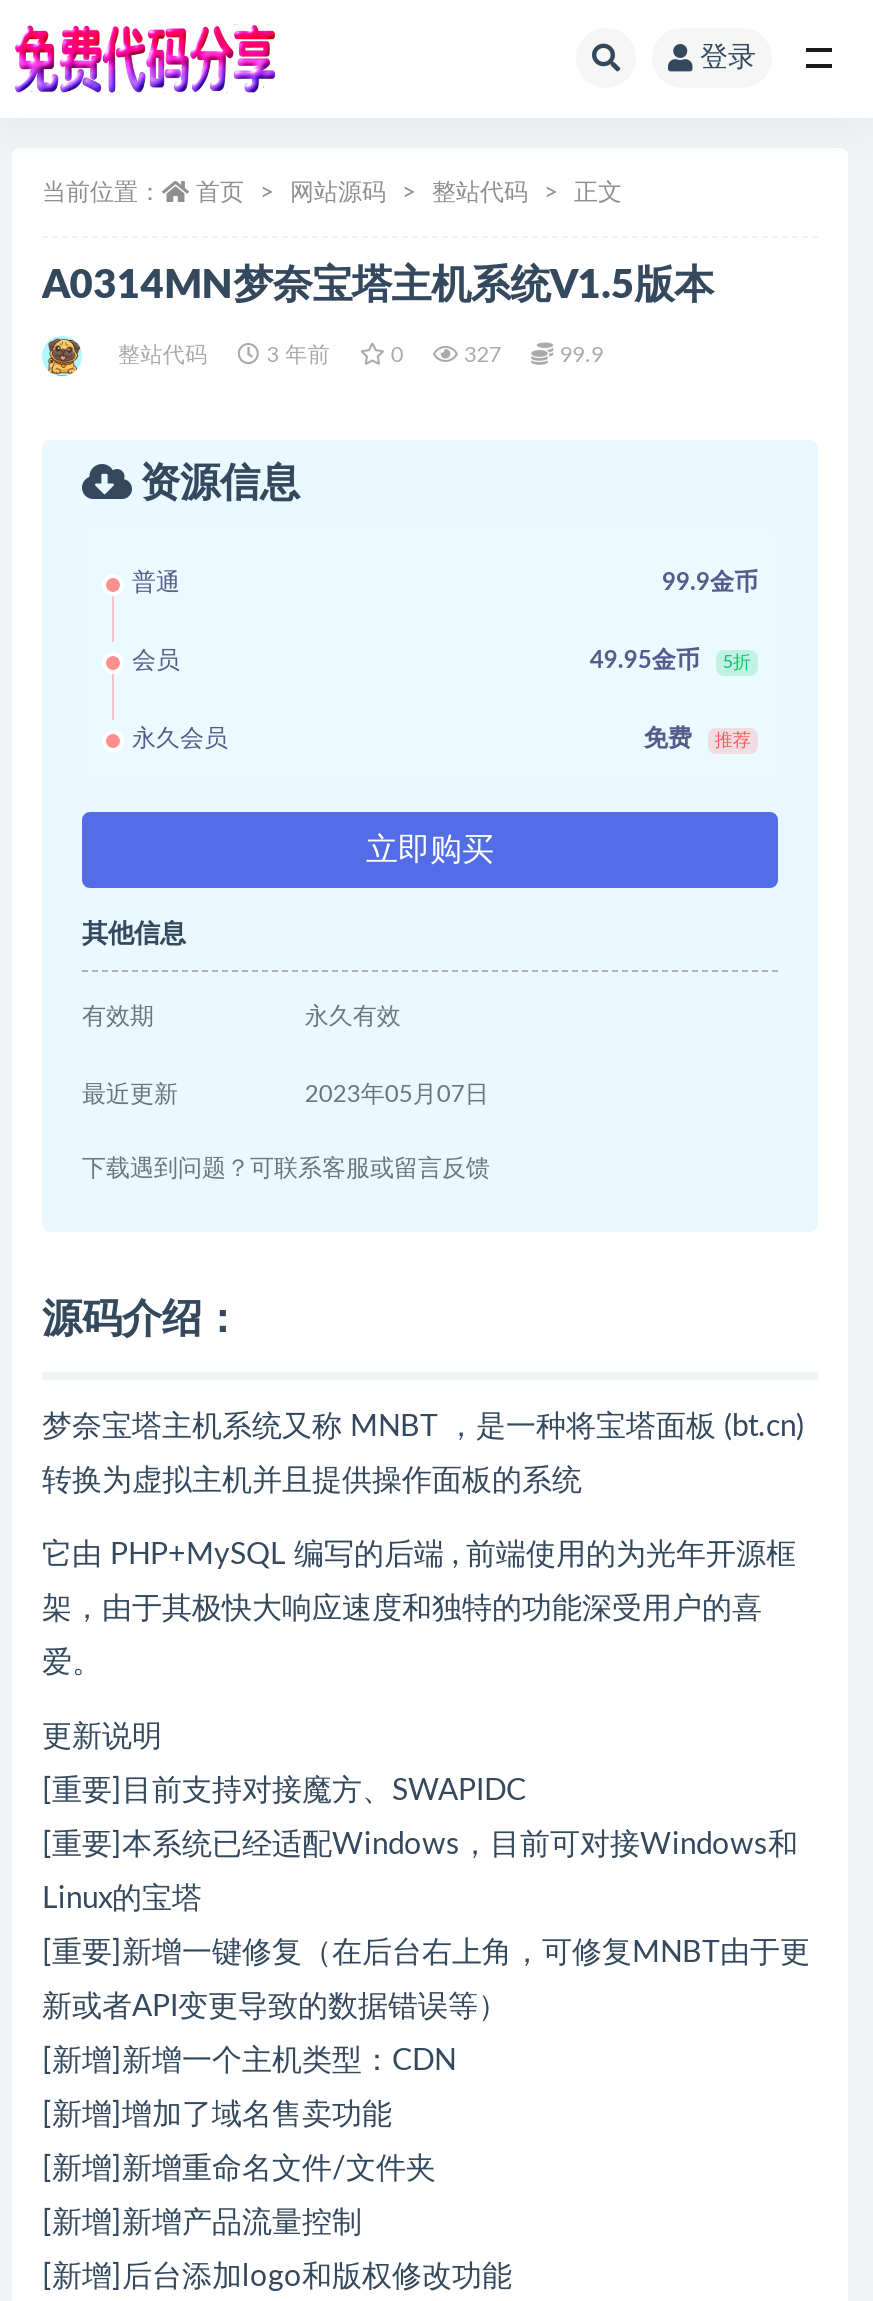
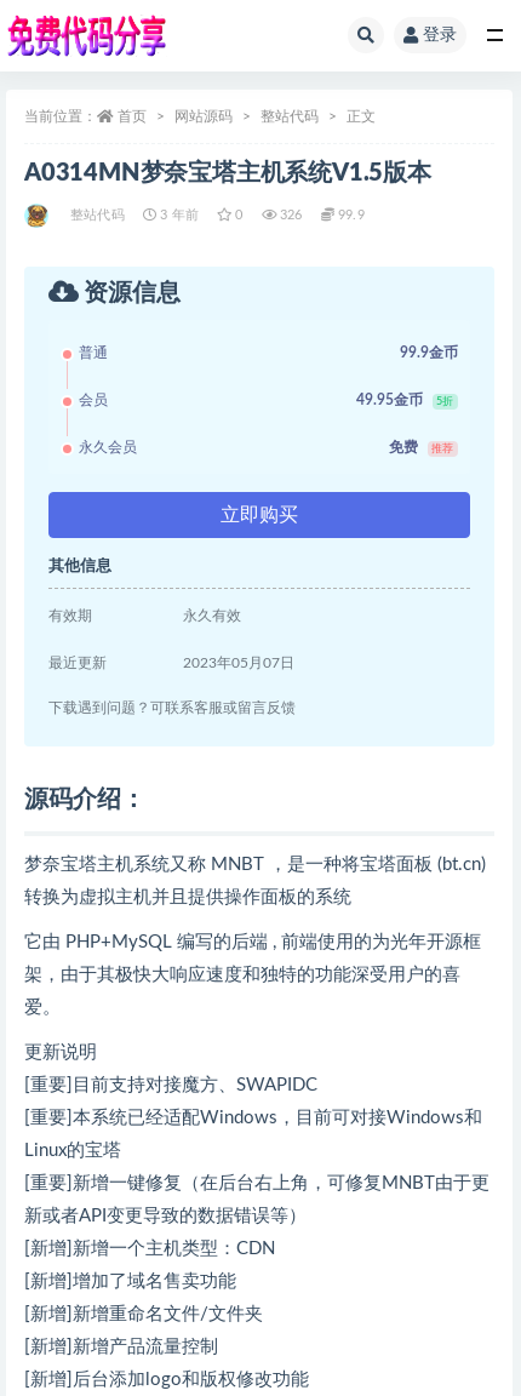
[458,344,501,366] 327 -> [276,208,302,222] 326

